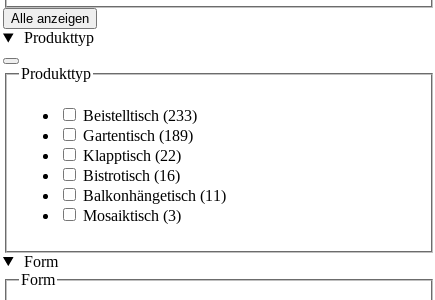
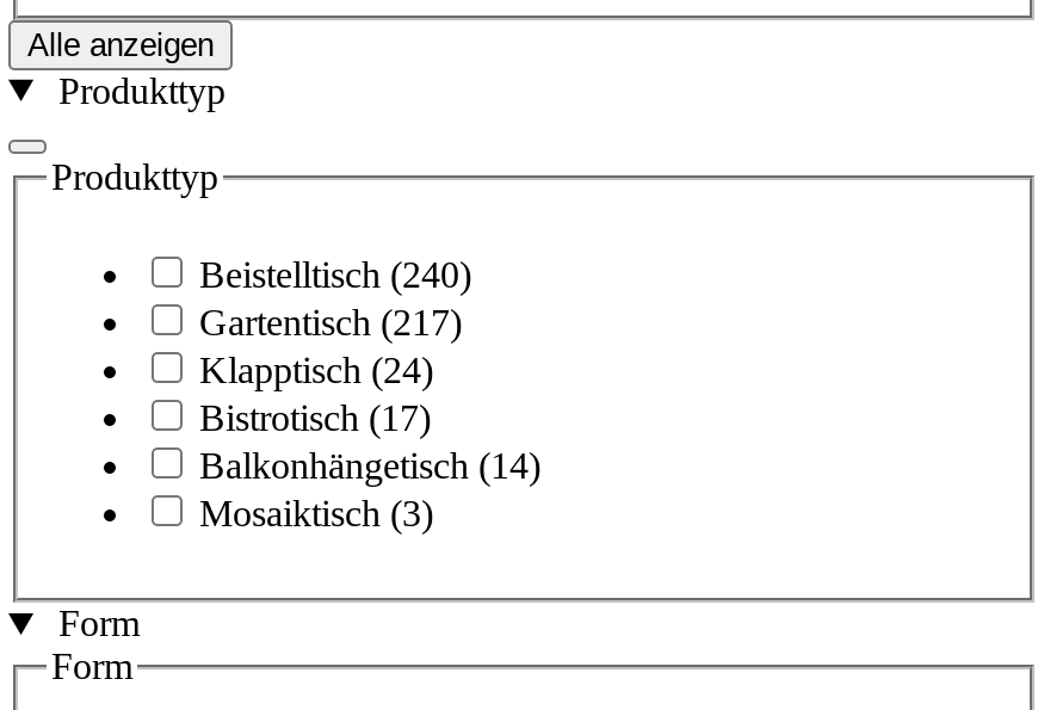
[83,107,197,124] Beistelltisch (233) -> [199,255,471,296] Beistelltisch (240)
[83,127,193,144] Gartentisch (189) -> [199,303,462,343] Gartentisch (217)
[83,147,181,164] Klapptisch (22) -> [199,351,433,391] Klapptisch (24)
[83,167,180,184] Bistrotisch (16) -> [199,398,431,439] Bistrotisch (17)
[83,187,226,204] Balkonhängetisch (11) -> [199,446,540,487] Balkonhängetisch (14)

